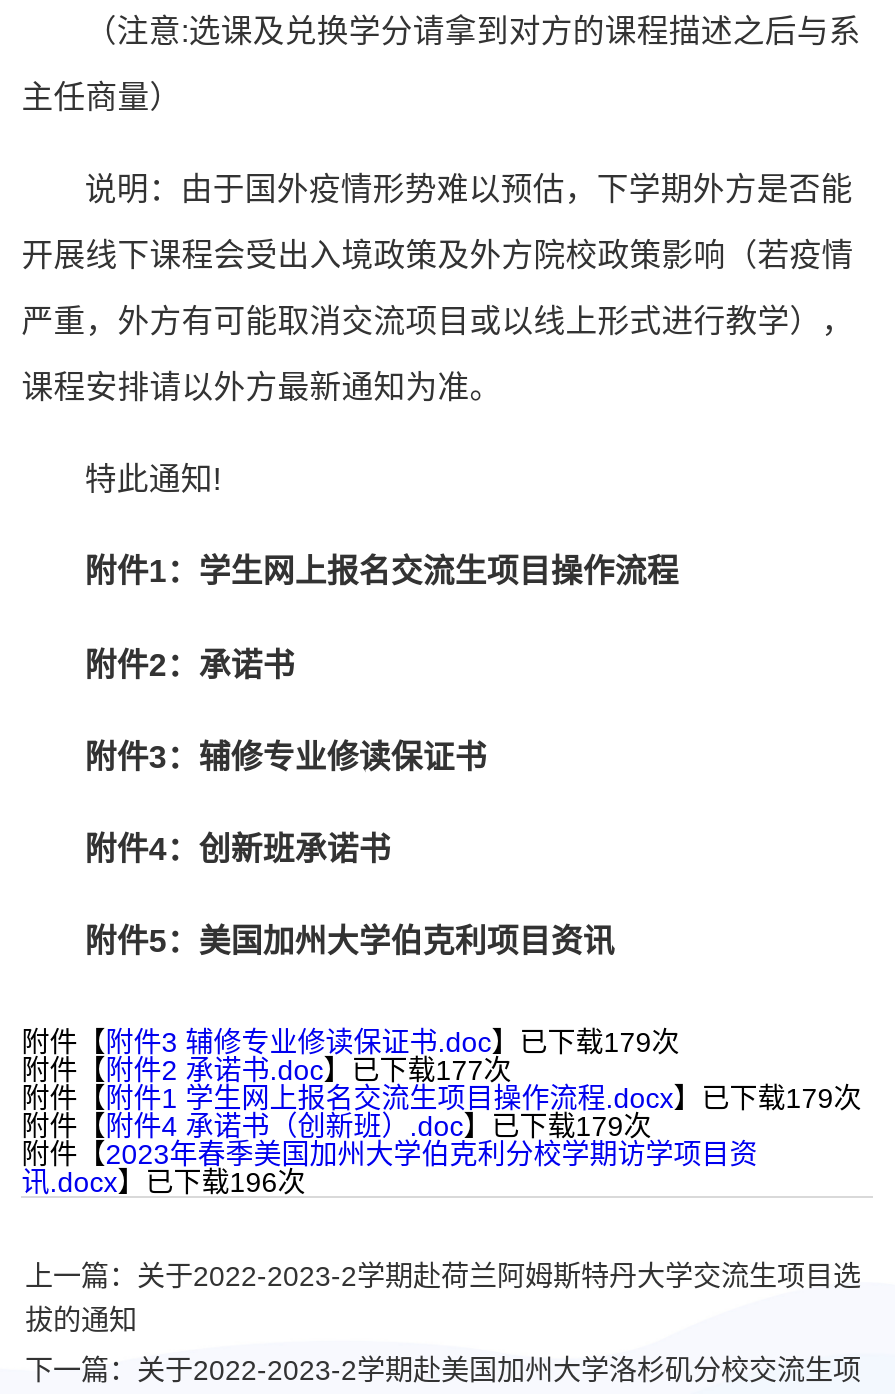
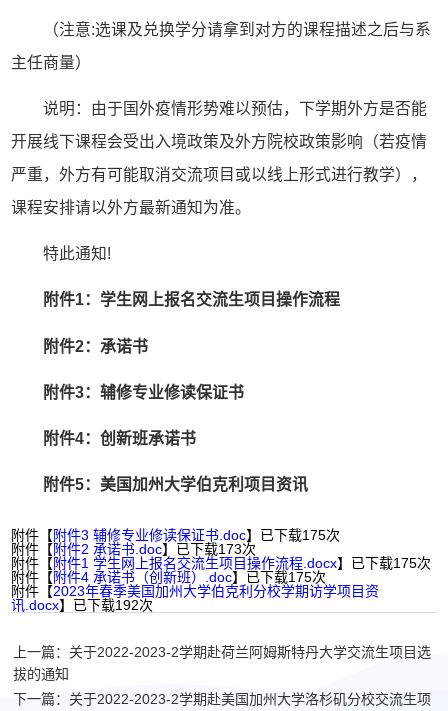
[21,1025,679,1057] 附件【附件3 辅修专业修读保证书.doc】已下载179次 -> [11,527,340,543] 附件【附件3 辅修专业修读保证书.doc】已下载175次
[21,1053,511,1085] 附件【附件2 承诺书.doc】已下载177次 -> [11,541,256,557] 附件【附件2 承诺书.doc】已下载173次
[21,1081,861,1113] 附件【附件1 学生网上报名交流生项目操作流程.docx】已下载179次 -> [11,555,431,571] 附件【附件1 学生网上报名交流生项目操作流程.docx】已下载175次
[21,1109,651,1141] 附件【附件4 承诺书（创新班）.doc】已下载179次 -> [11,569,326,585] 附件【附件4 承诺书（创新班）.doc】已下载175次
[21,1165,305,1197] 讯.docx】已下载196次 -> [11,597,153,613] 讯.docx】已下载192次

